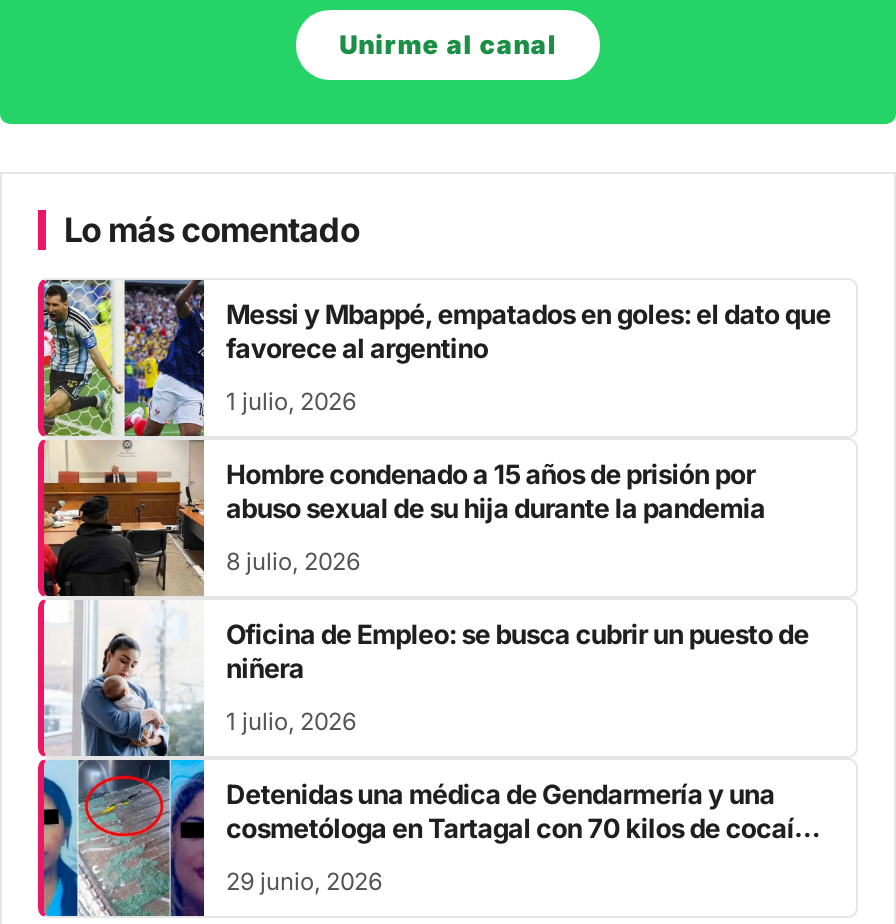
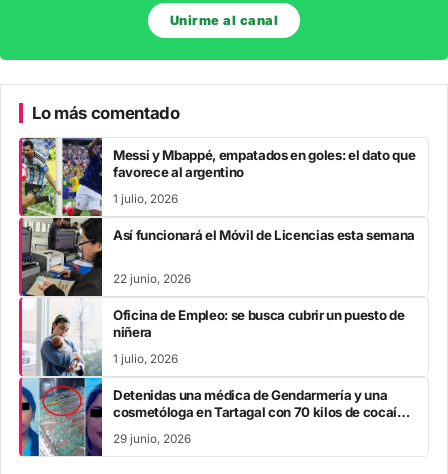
[42,438,765,598] [image] | Hombre condenado a 15 años de prisión por | abuso sexual de su hija durante la pandemia -> [21,217,415,297] [image] | Así funcionará el Móvil de Licencias esta semana
[226,548,360,576] 8 julio, 2026 -> [113,272,191,286] 22 junio, 2026

